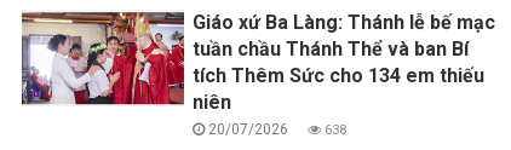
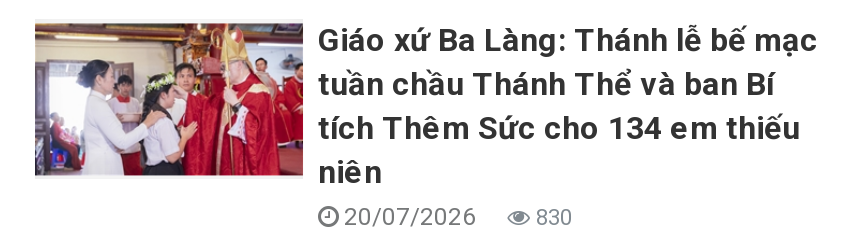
[321,122,347,138] 638 -> [530,205,572,231] 830

